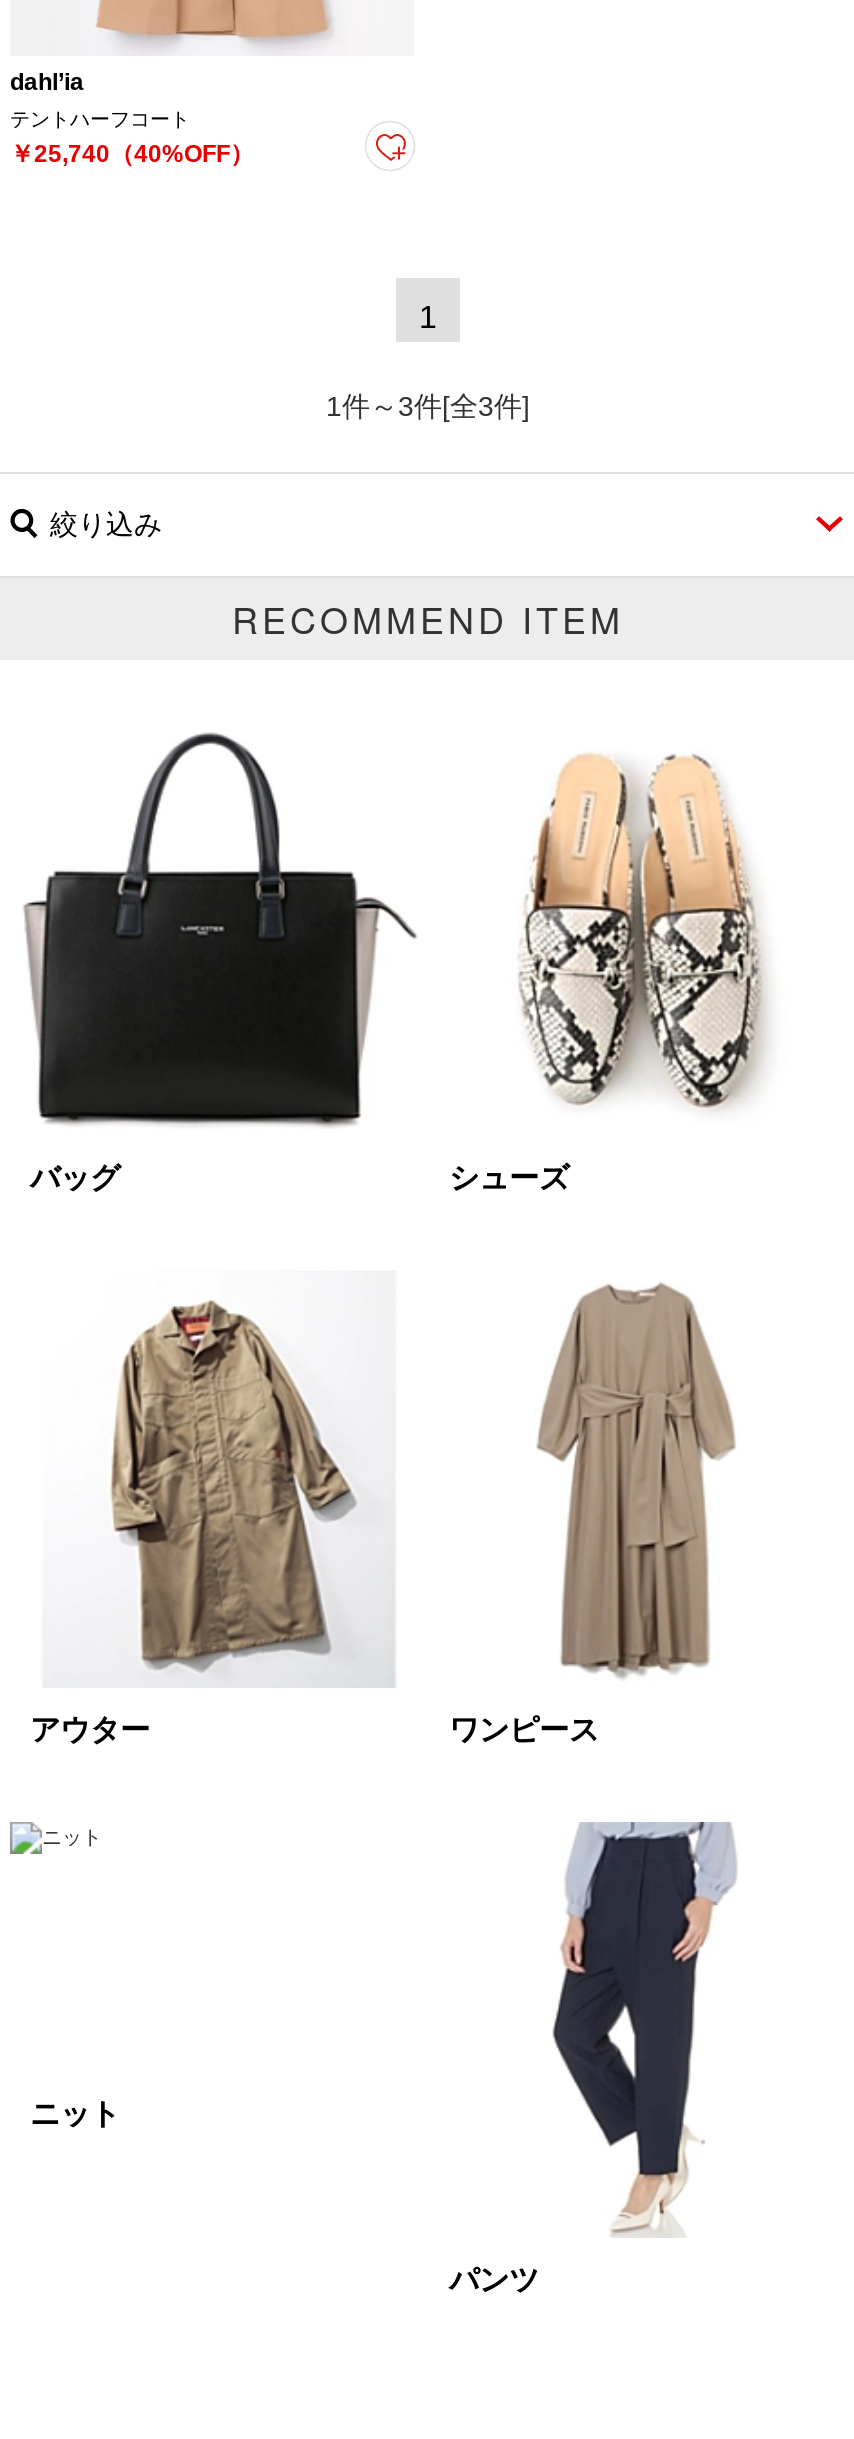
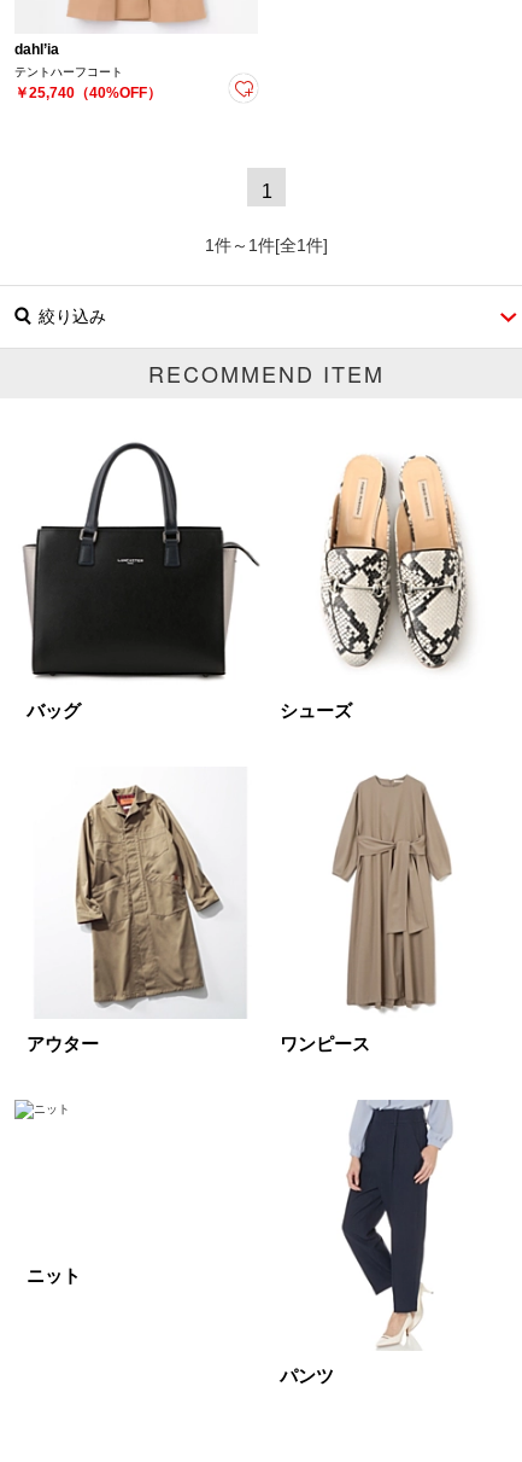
[326,391,530,423] 1件～3件[全3件] -> [205,236,328,255] 1件～1件[全1件]

